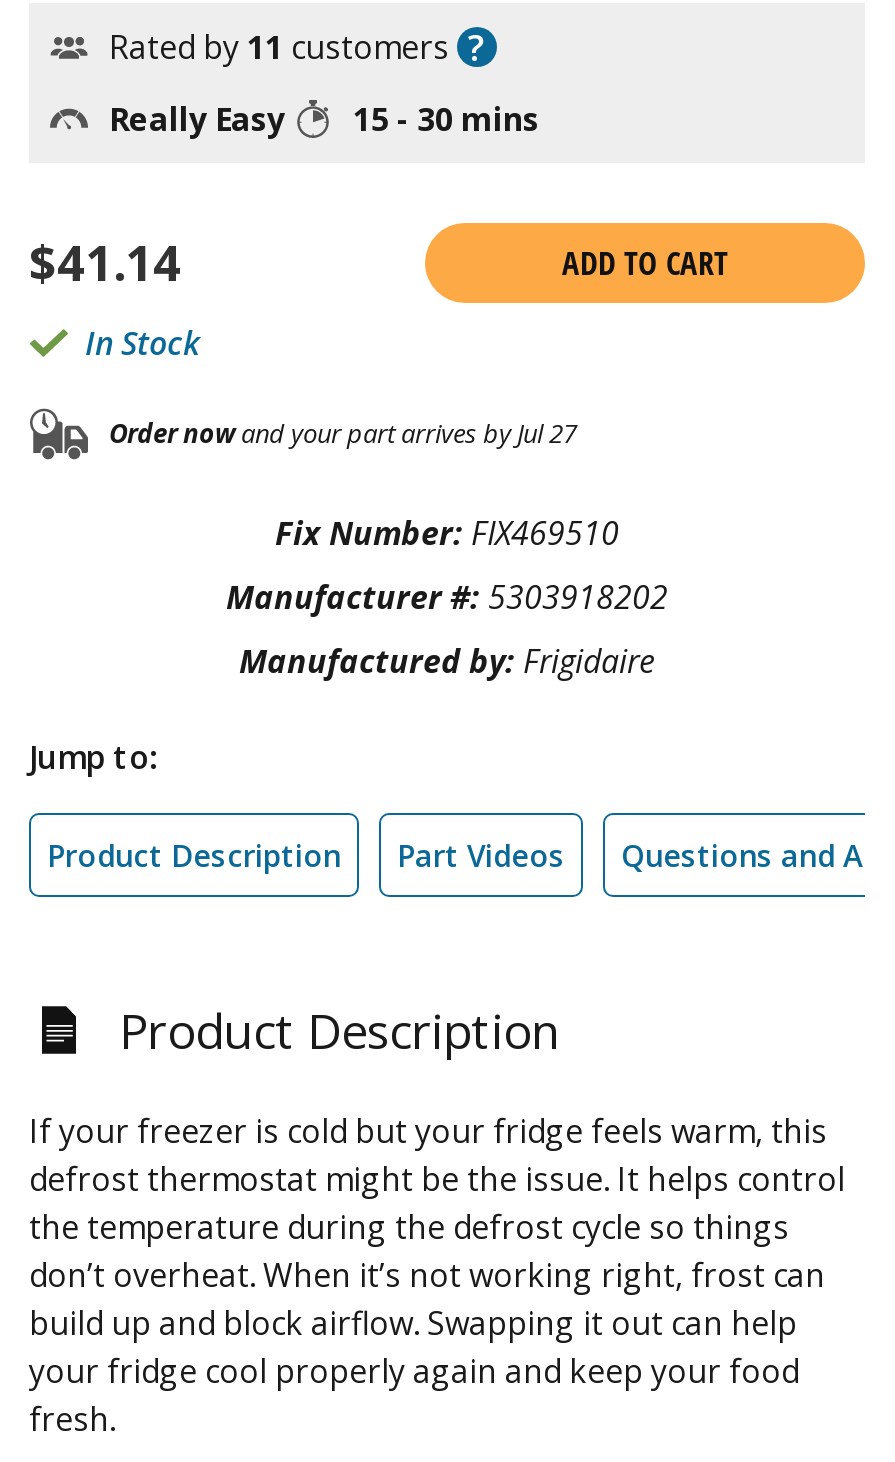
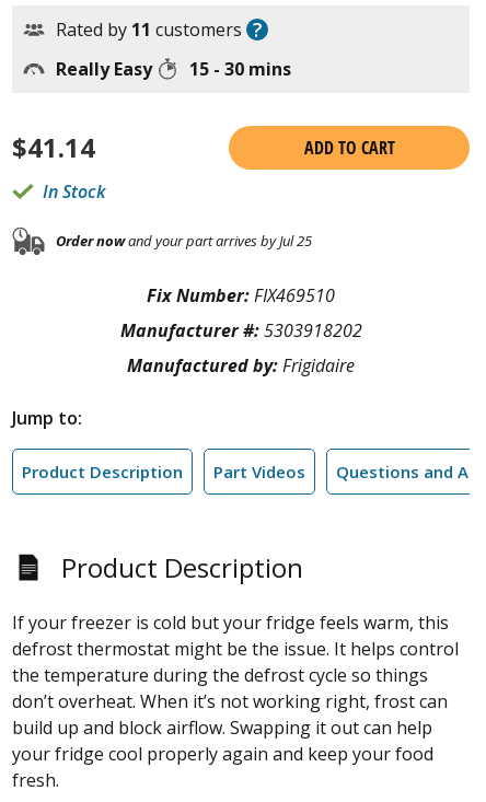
[109,416,577,452] Order nowand your part arrives by Jul 27 -> [56,231,312,251] Order nowand your part arrives by Jul 25

